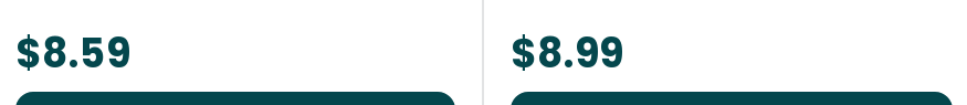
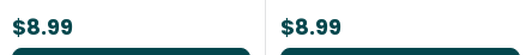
[15,25,130,81] $8.59 -> [12,12,73,42] $8.99

